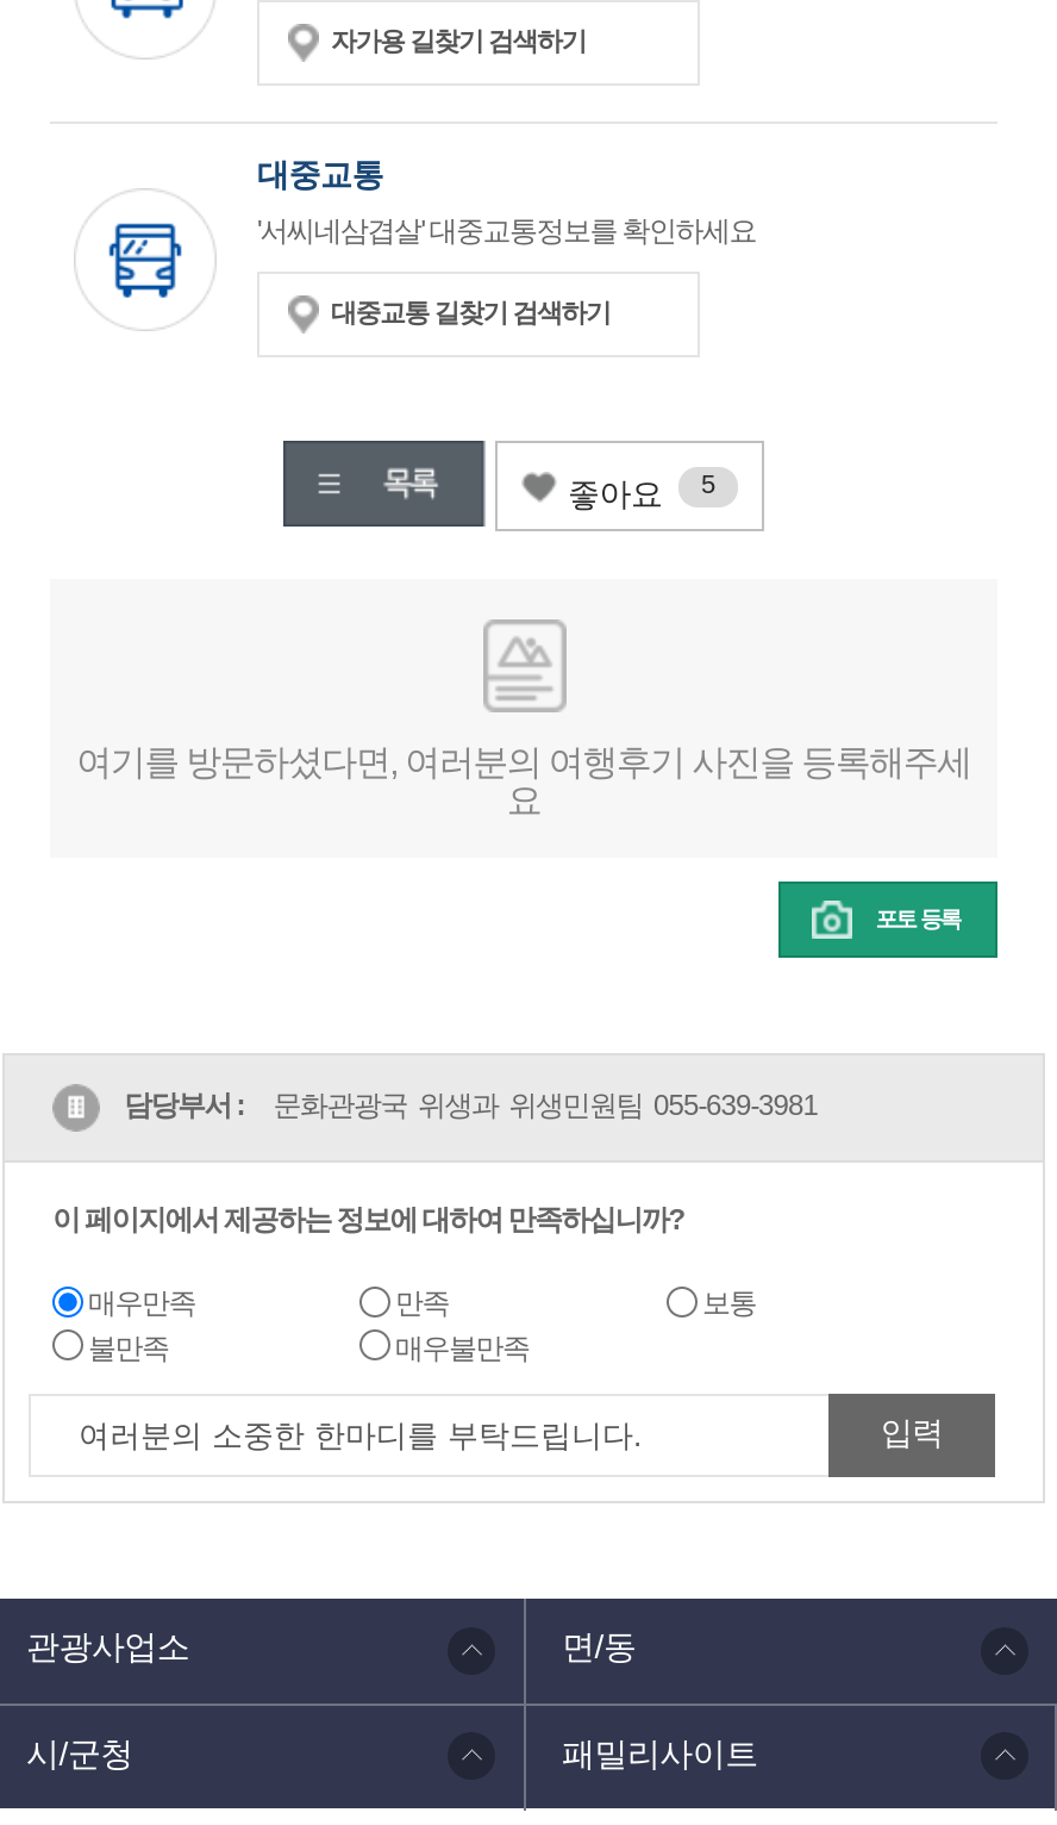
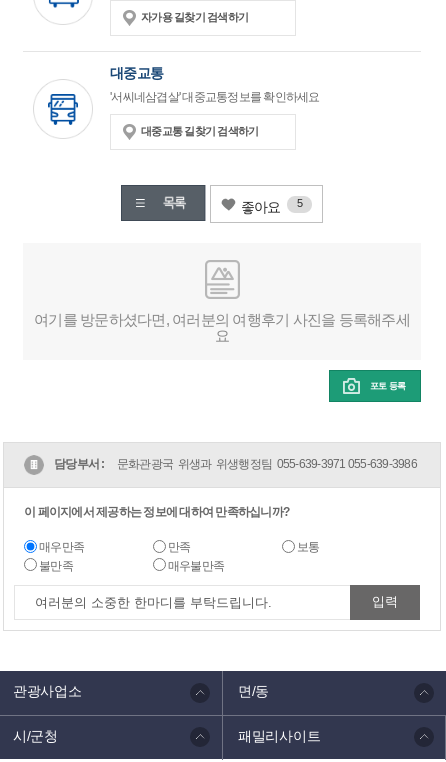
[273,1091,818,1122] 문화관광국 위생과 위생민원팀 055-639-3981 -> [117,458,417,471] 문화관광국 위생과 위생행정팀 055-639-3971 055-639-3986

